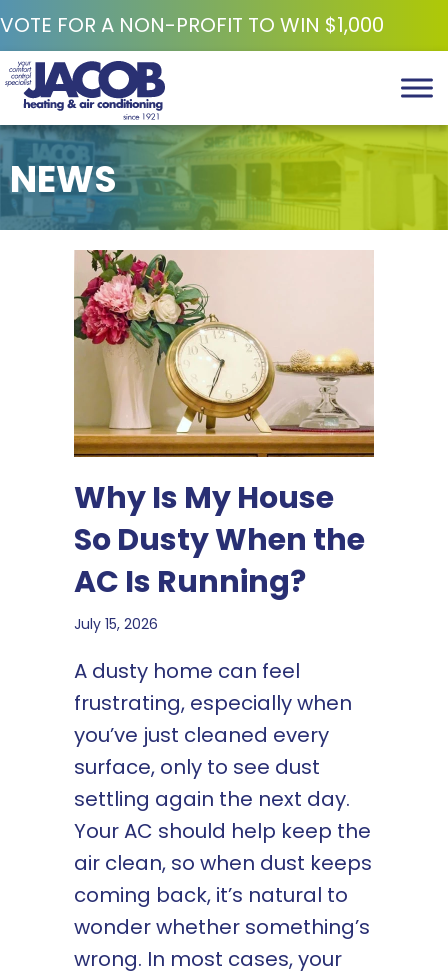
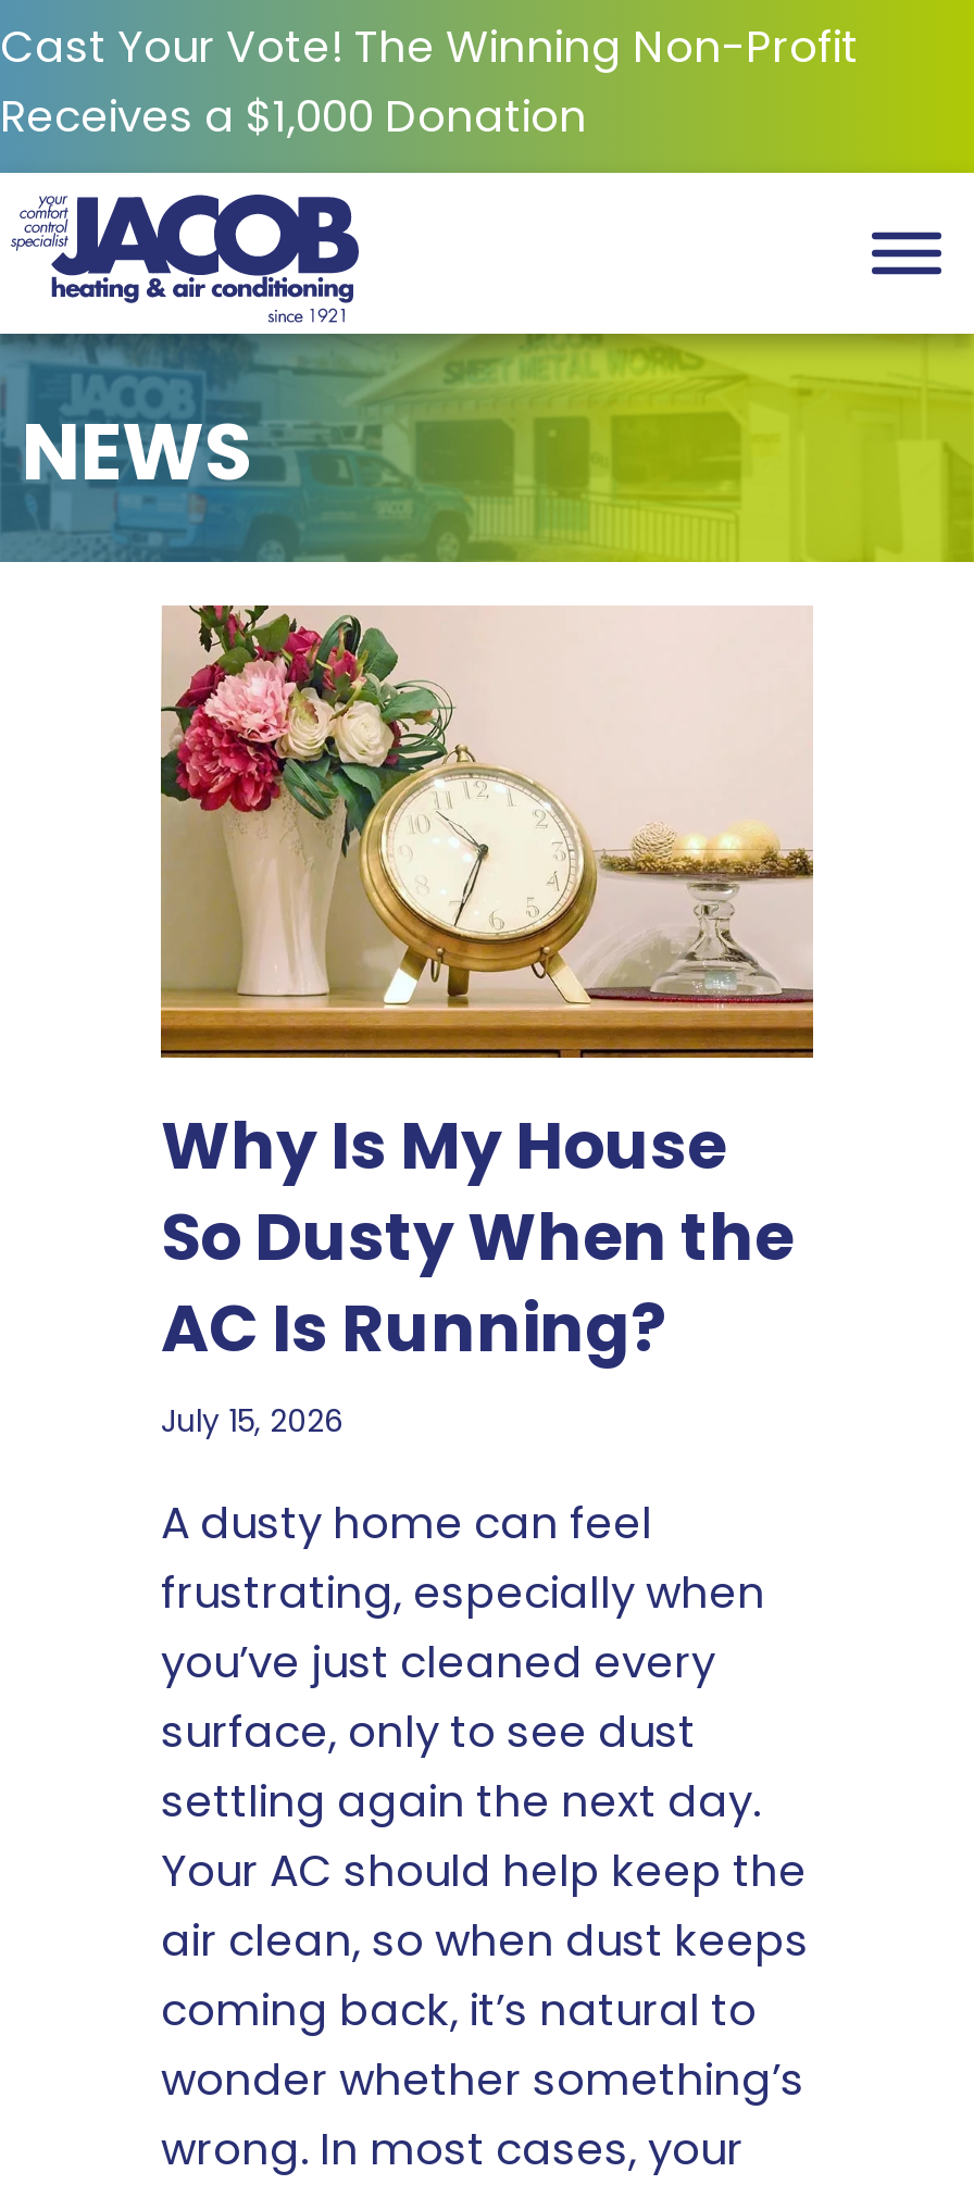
[0,11,384,39] VOTE FOR A NON-PROFIT TO WIN $1,000 -> [0,16,859,147] Cast Your Vote! The Winning Non-Profit | Receives a $1,000 Donation

